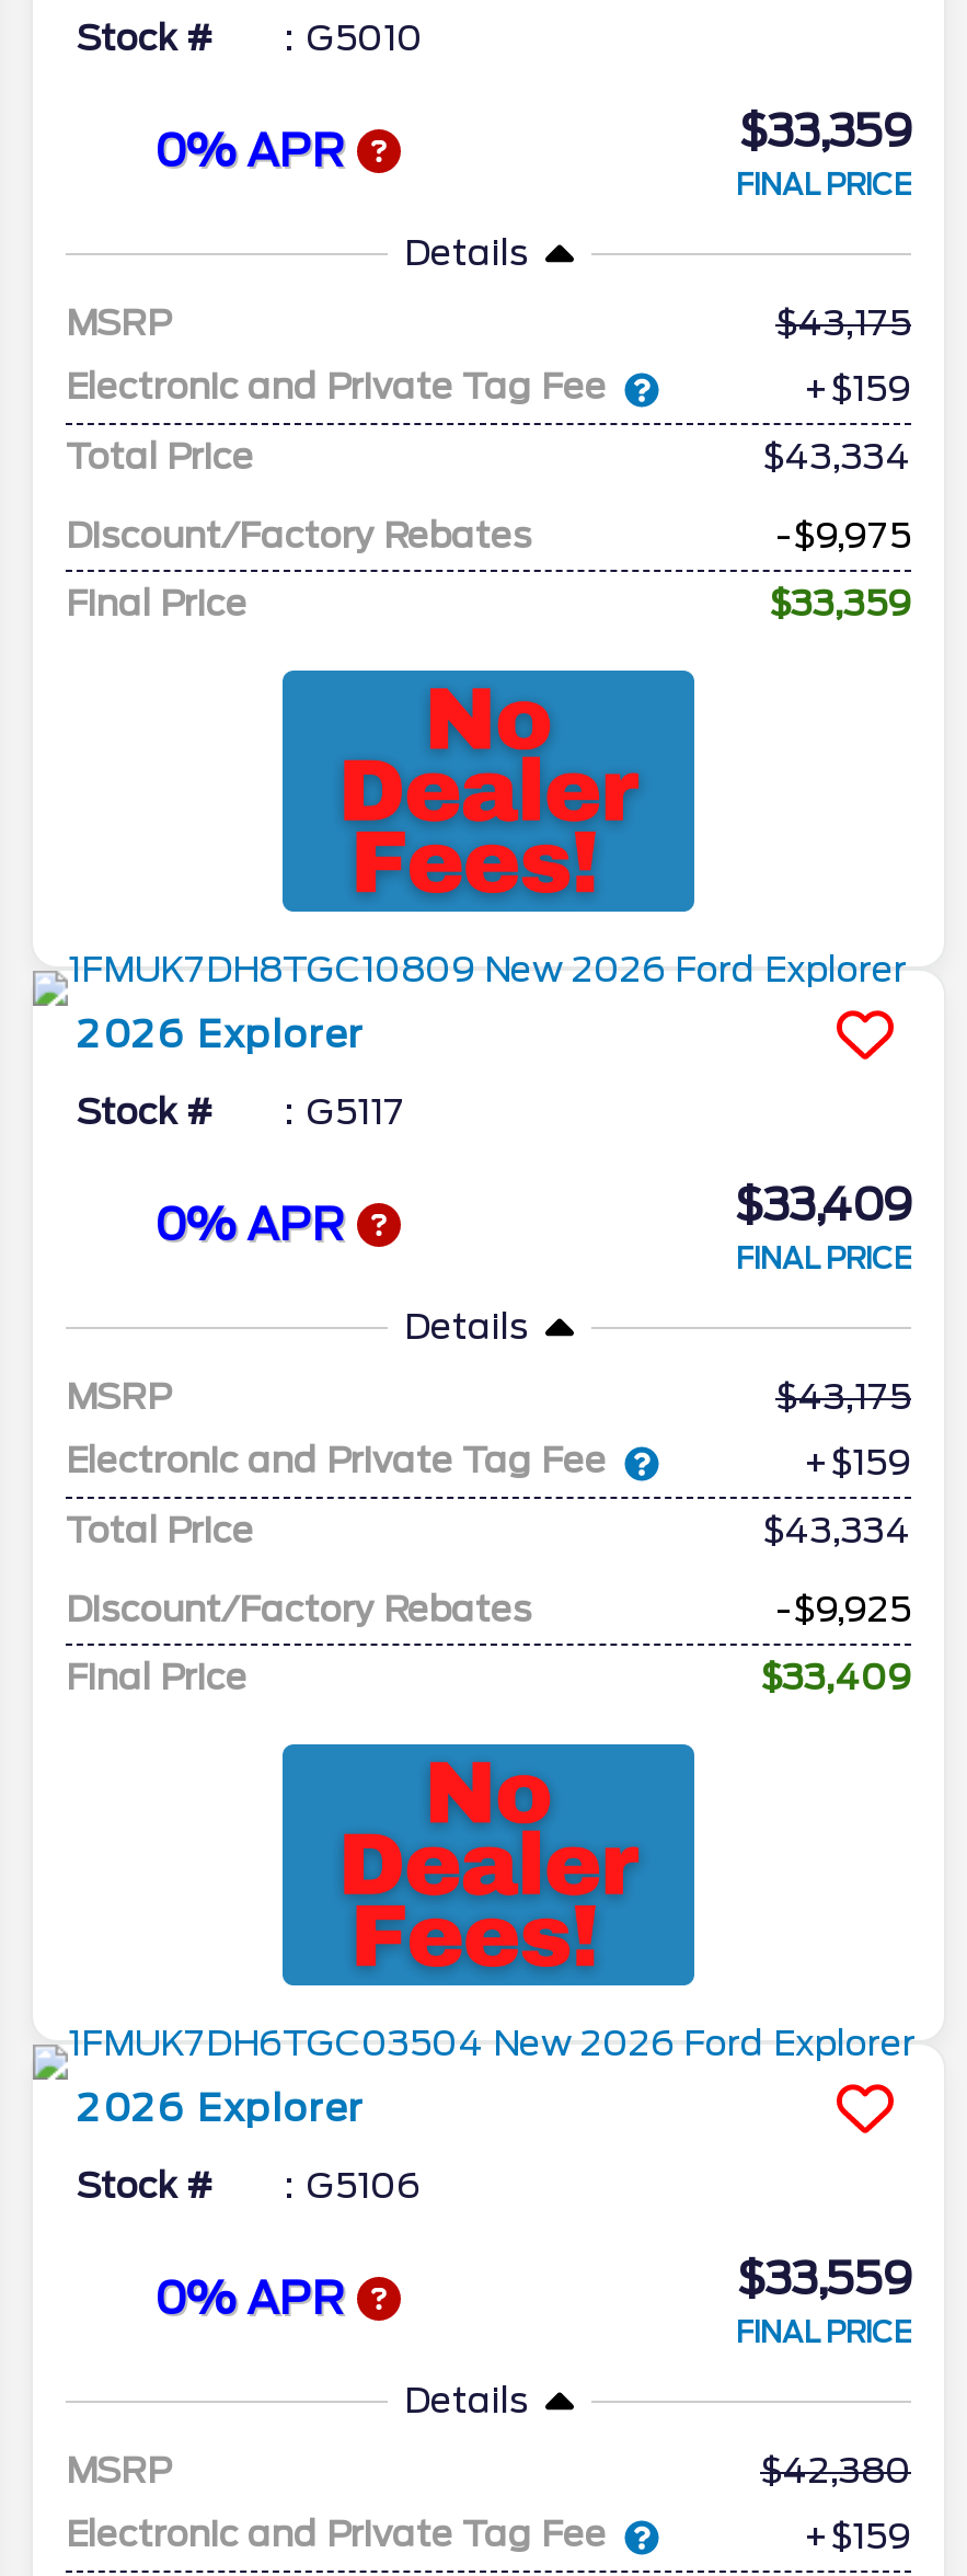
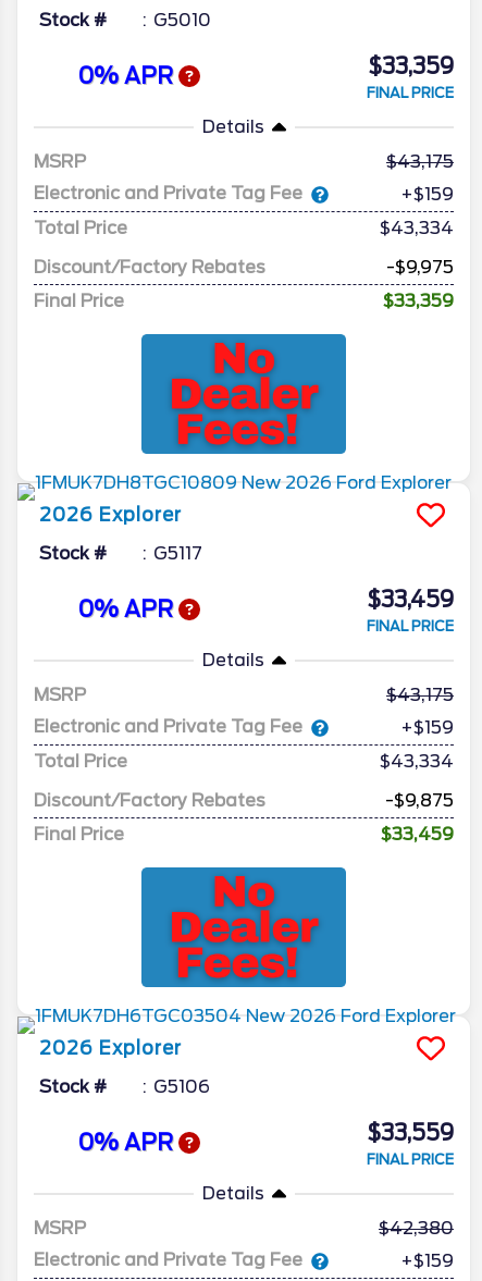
[734,1178,911,1231] $33,409 -> [367,586,454,612] $33,459
[775,1588,911,1630] -$9,925 -> [385,790,454,810] -$9,875
[760,1656,911,1697] $33,409 -> [381,823,454,844] $33,459

